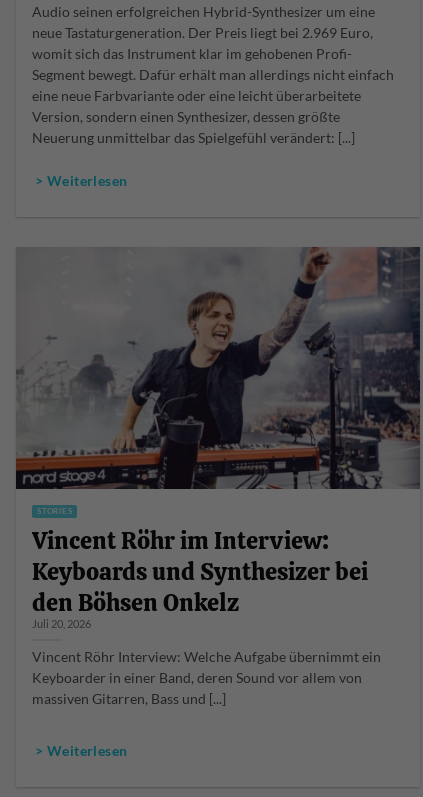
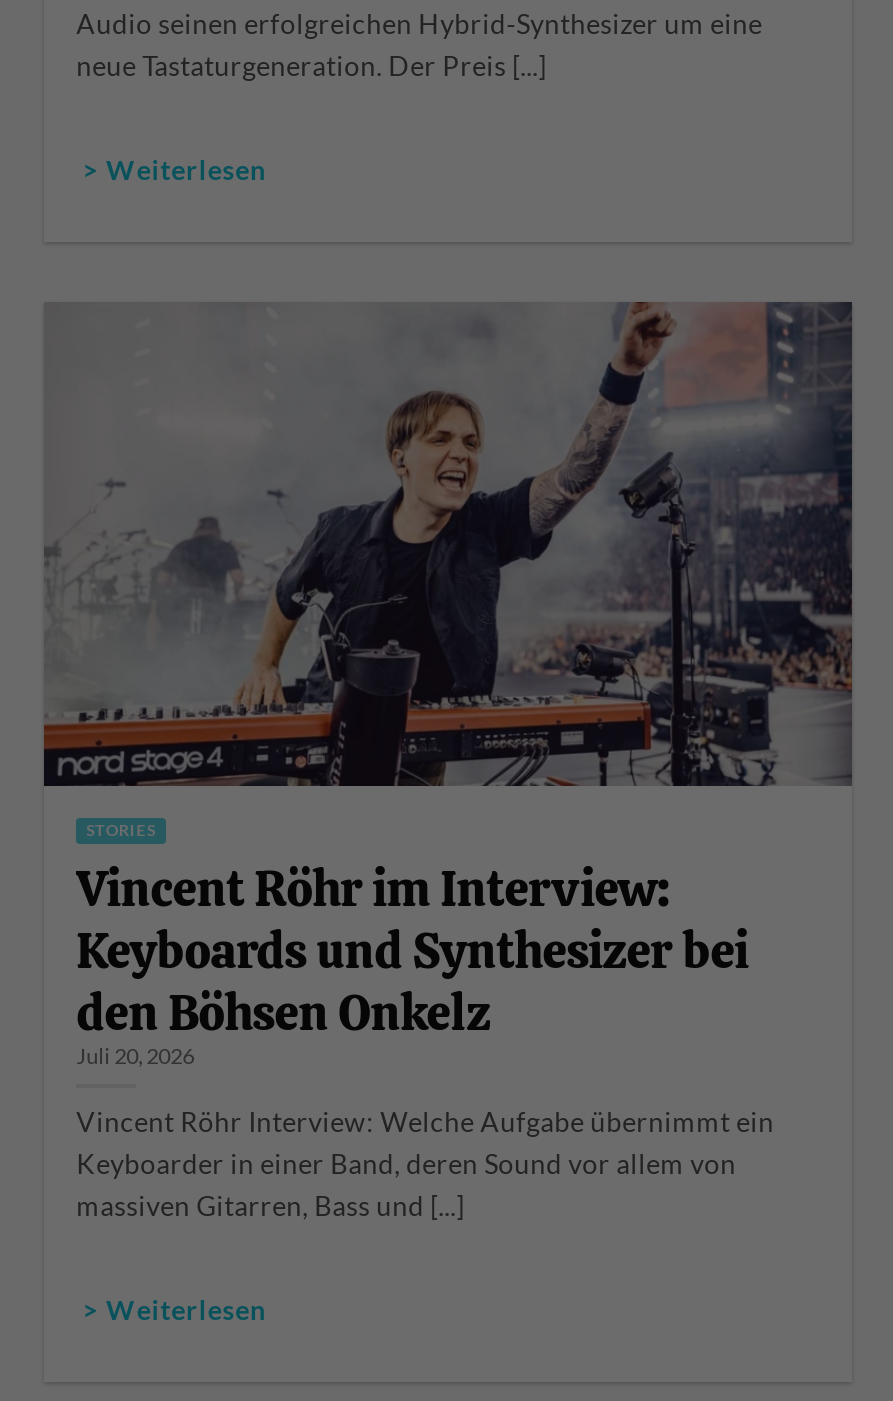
[32,25,394,146] neue Tastaturgeneration. Der Preis liegt bei 2.969 Euro, | womit sich das Instrument klar im gehobenen Profi- | Segment bewegt. Dafür erhält man allerdings nicht einfach | eine neue Farbvariante oder eine leicht überarbeitete | Version, sondern einen Synthesizer, dessen größte | Neuerung unmittelbar das Spielgefühl verändert: [...] -> [76,50,546,82] neue Tastaturgeneration. Der Preis [...]

